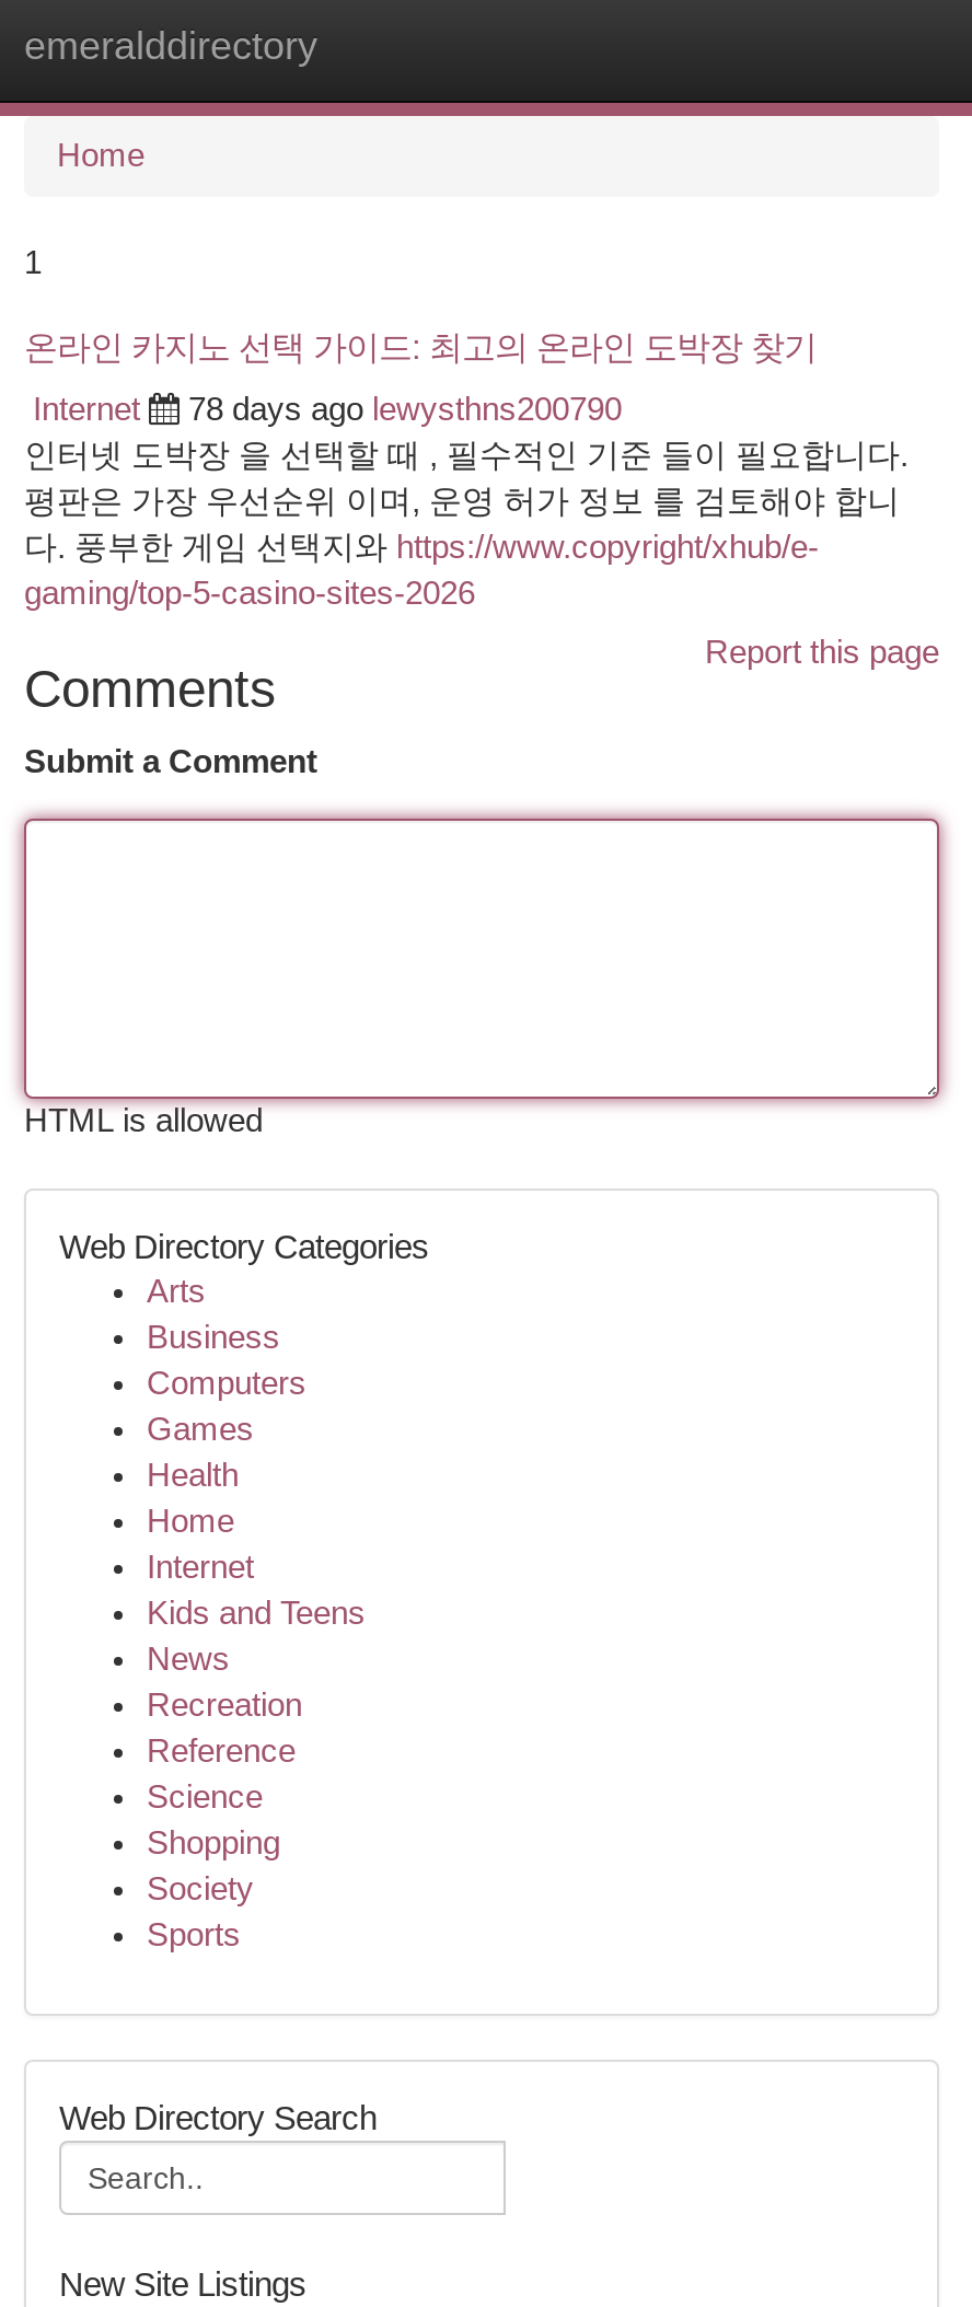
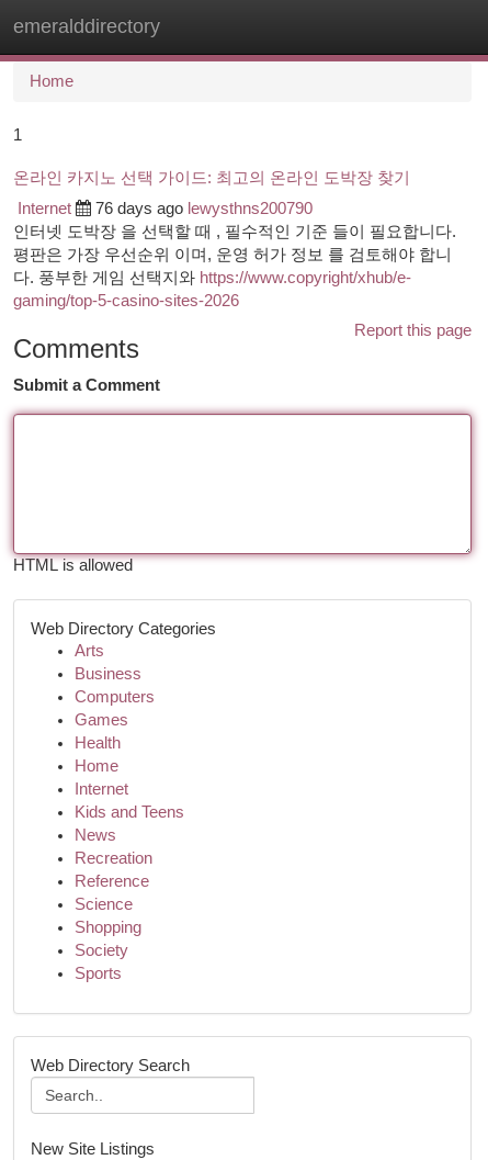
[188,392,622,427] 78 days ago lewysthns200790 -> [95,200,313,217] 76 days ago lewysthns200790

